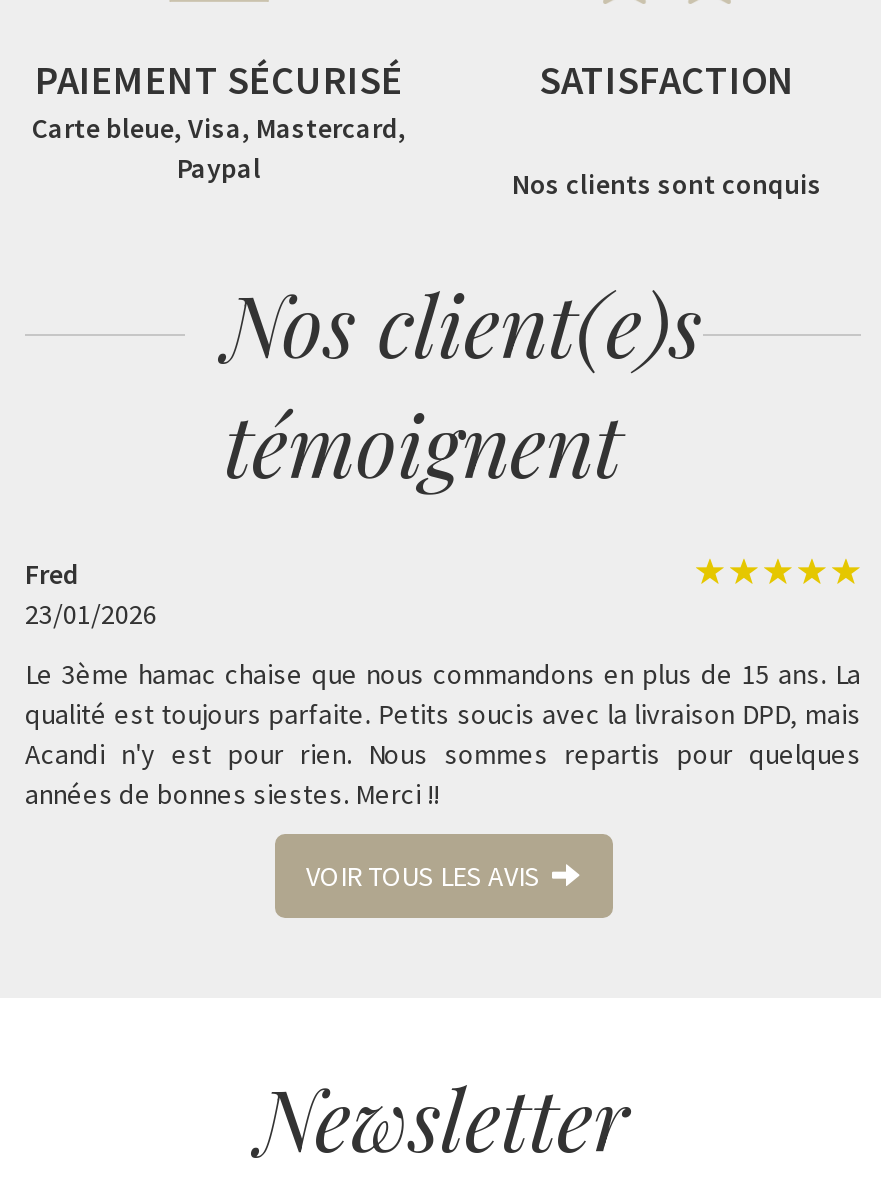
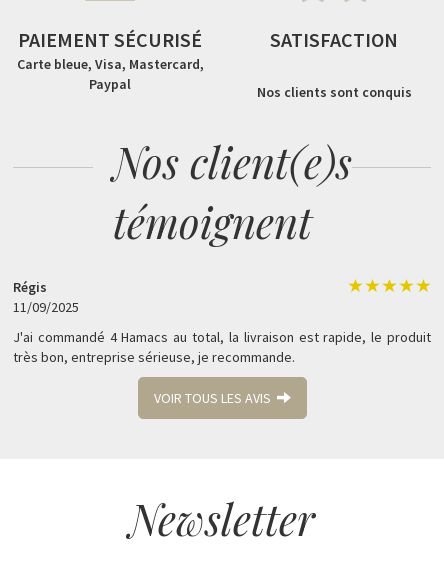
[25,556,157,632] Fred | 23/01/2026 -> [13,278,79,316] Régis | 11/09/2025
[25,656,861,812] Le 3ème hamac chaise que nous commandons en plus de 15 ans. La | qualité est toujours parfaite. Petits soucis avec la livraison DPD, mais | Acandi n'y est pour rien. Nous sommes repartis pour quelques | années de bonnes siestes. Merci !! -> [13,328,431,366] J'ai commandé 4 Hamacs au total, la livraison est rapide, le produit | très bon, entreprise sérieuse, je recommande.

